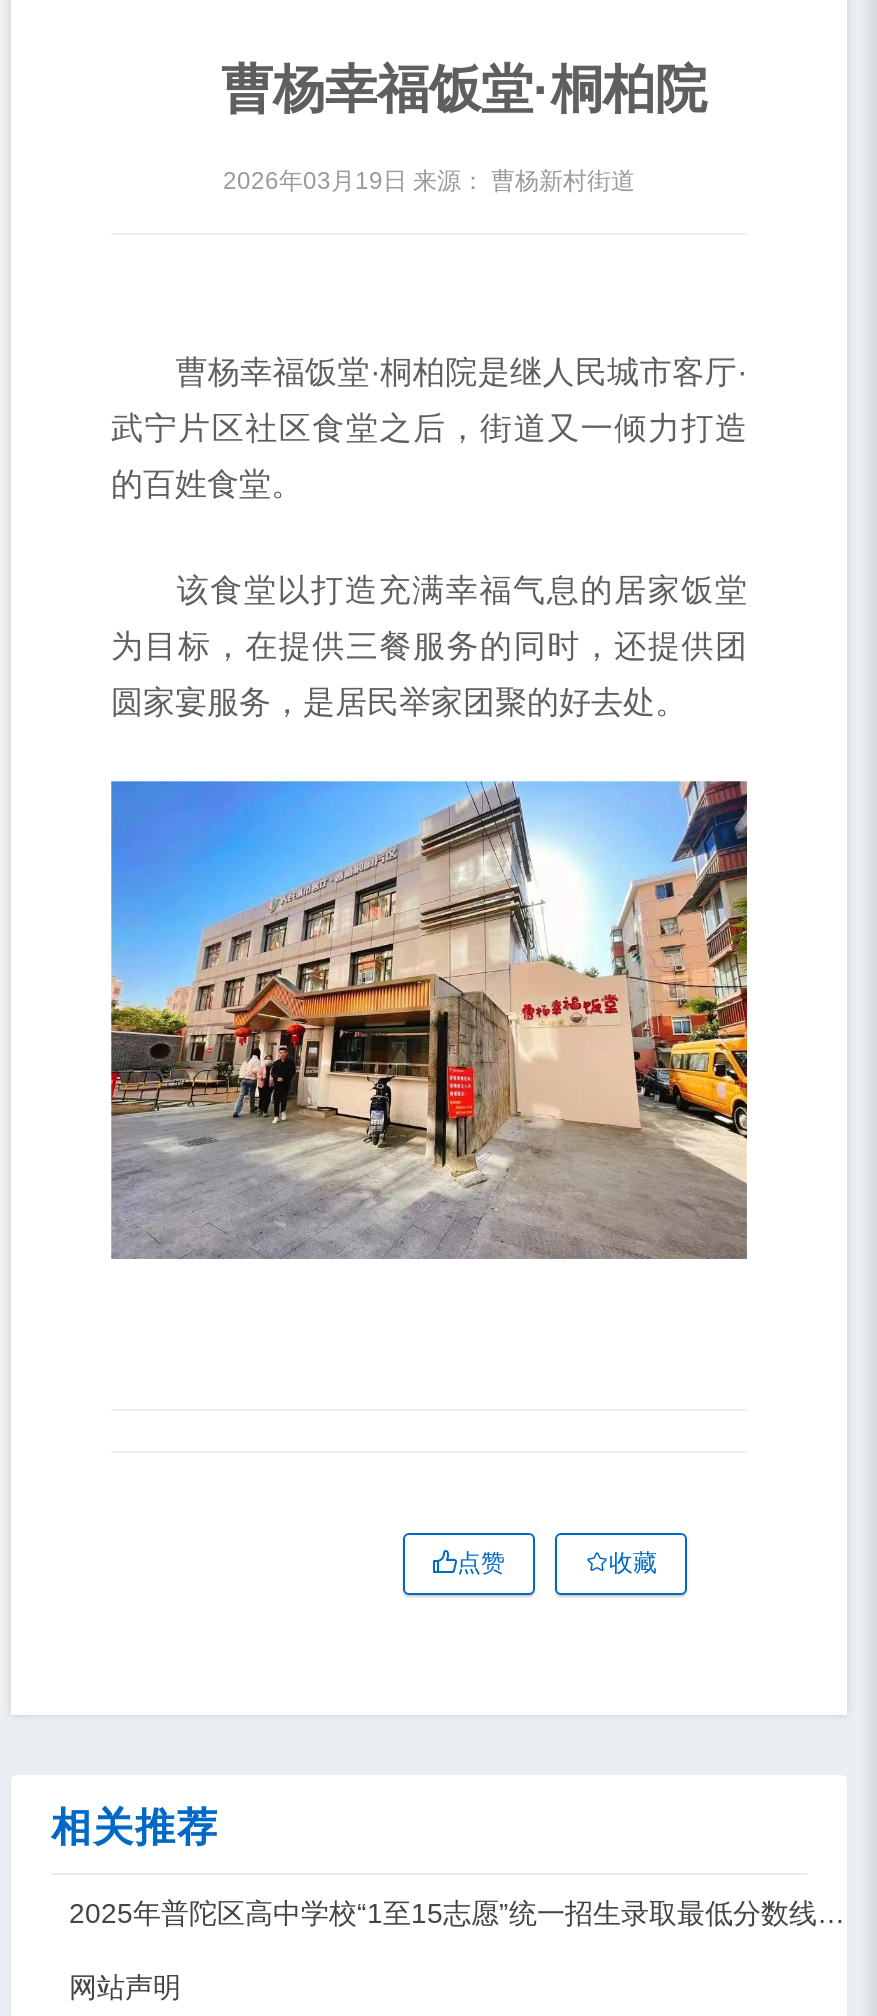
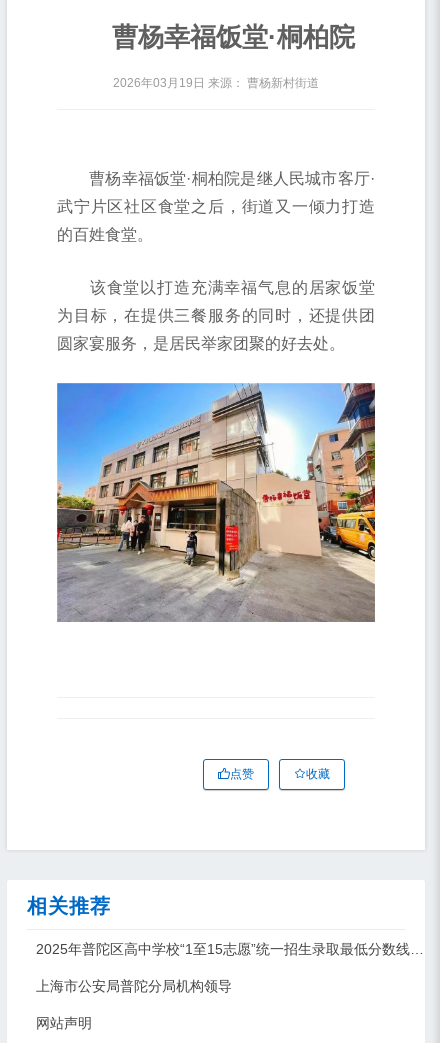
none -> [36,977,232,993] 上海市公安局普陀分局机构领导

